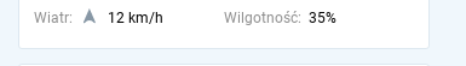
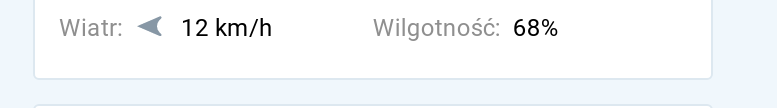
[224,10,336,26] Wilgotność: 35% -> [373,14,559,42] Wilgotność: 68%

